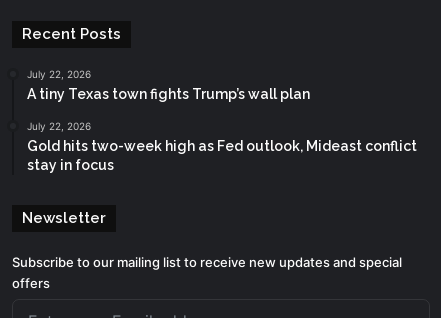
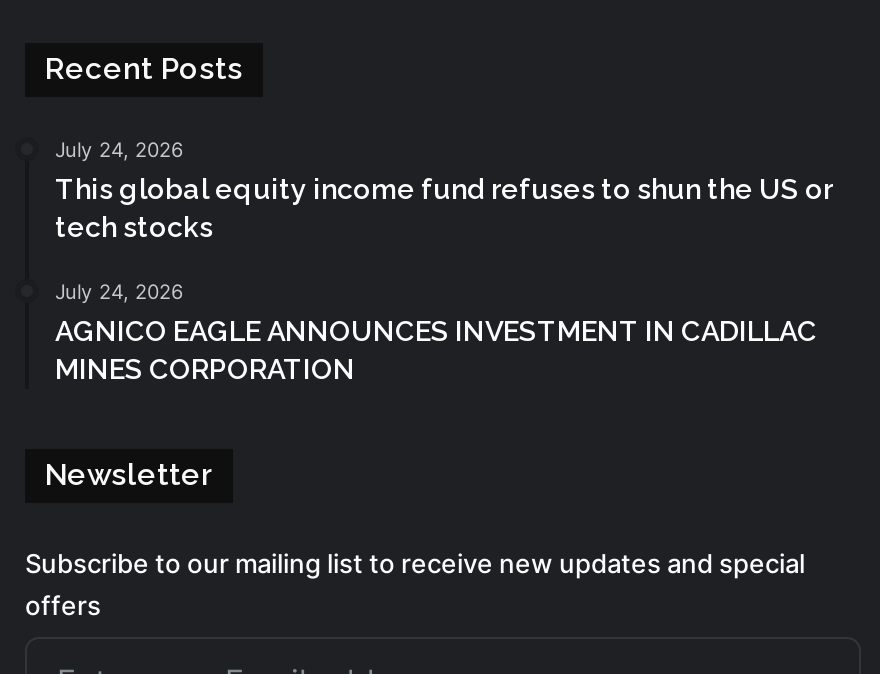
[27,68,310,102] July 22, 2026 | A tiny Texas town fights Trump’s wall plan -> [55,136,833,242] July 24, 2026 | This global equity income fund refuses to shun the US or | tech stocks
[27,120,417,173] July 22, 2026 | Gold hits two-week high as Fed outlook, Mideast conflict | stay in focus -> [55,278,817,384] July 24, 2026 | AGNICO EAGLE ANNOUNCES INVESTMENT IN CADILLAC | MINES CORPORATION

